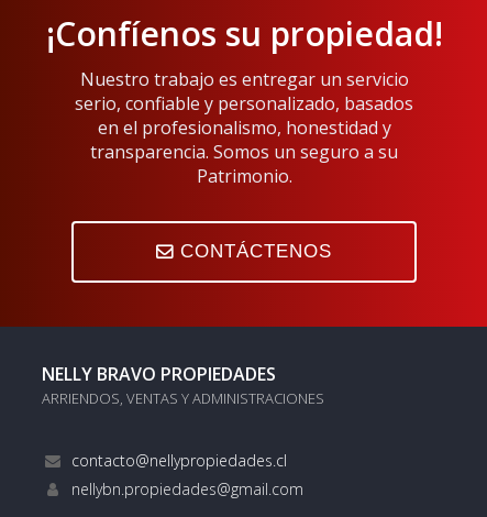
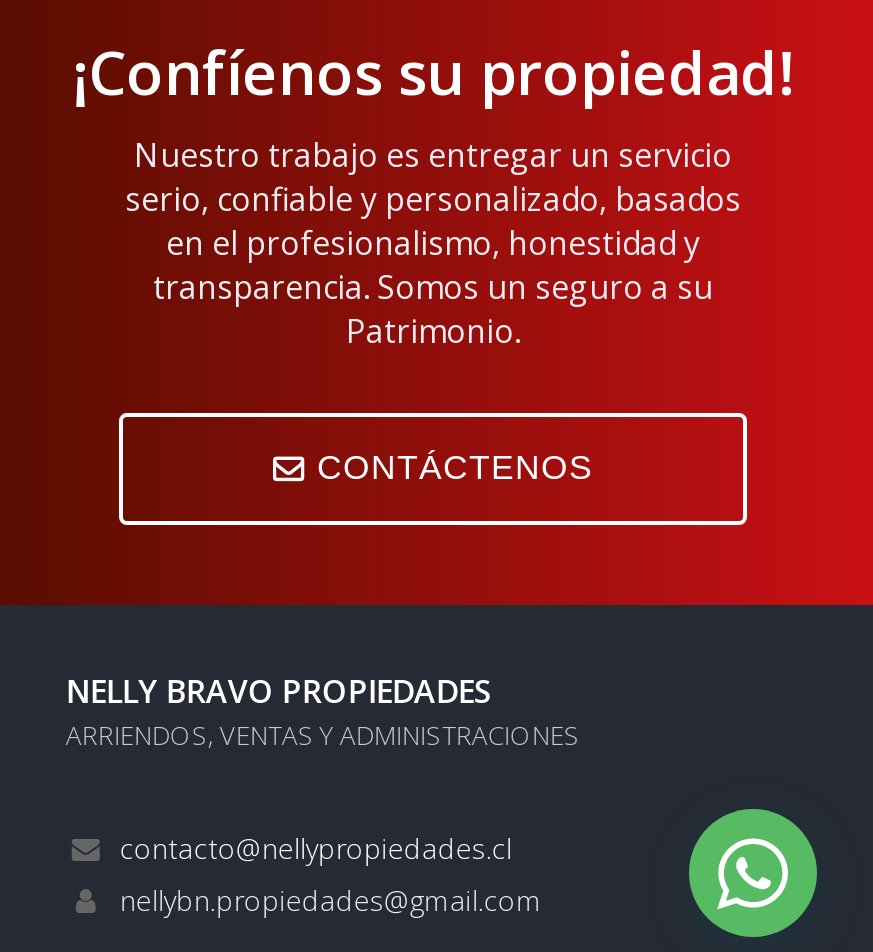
none -> [687,807,819,939] [image]

